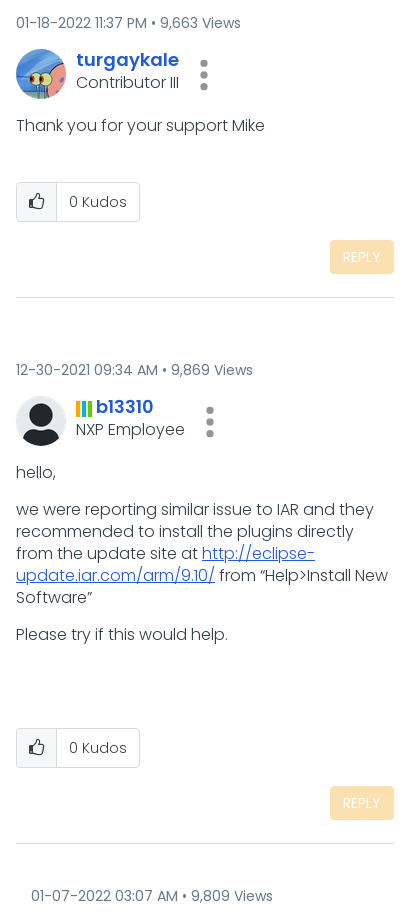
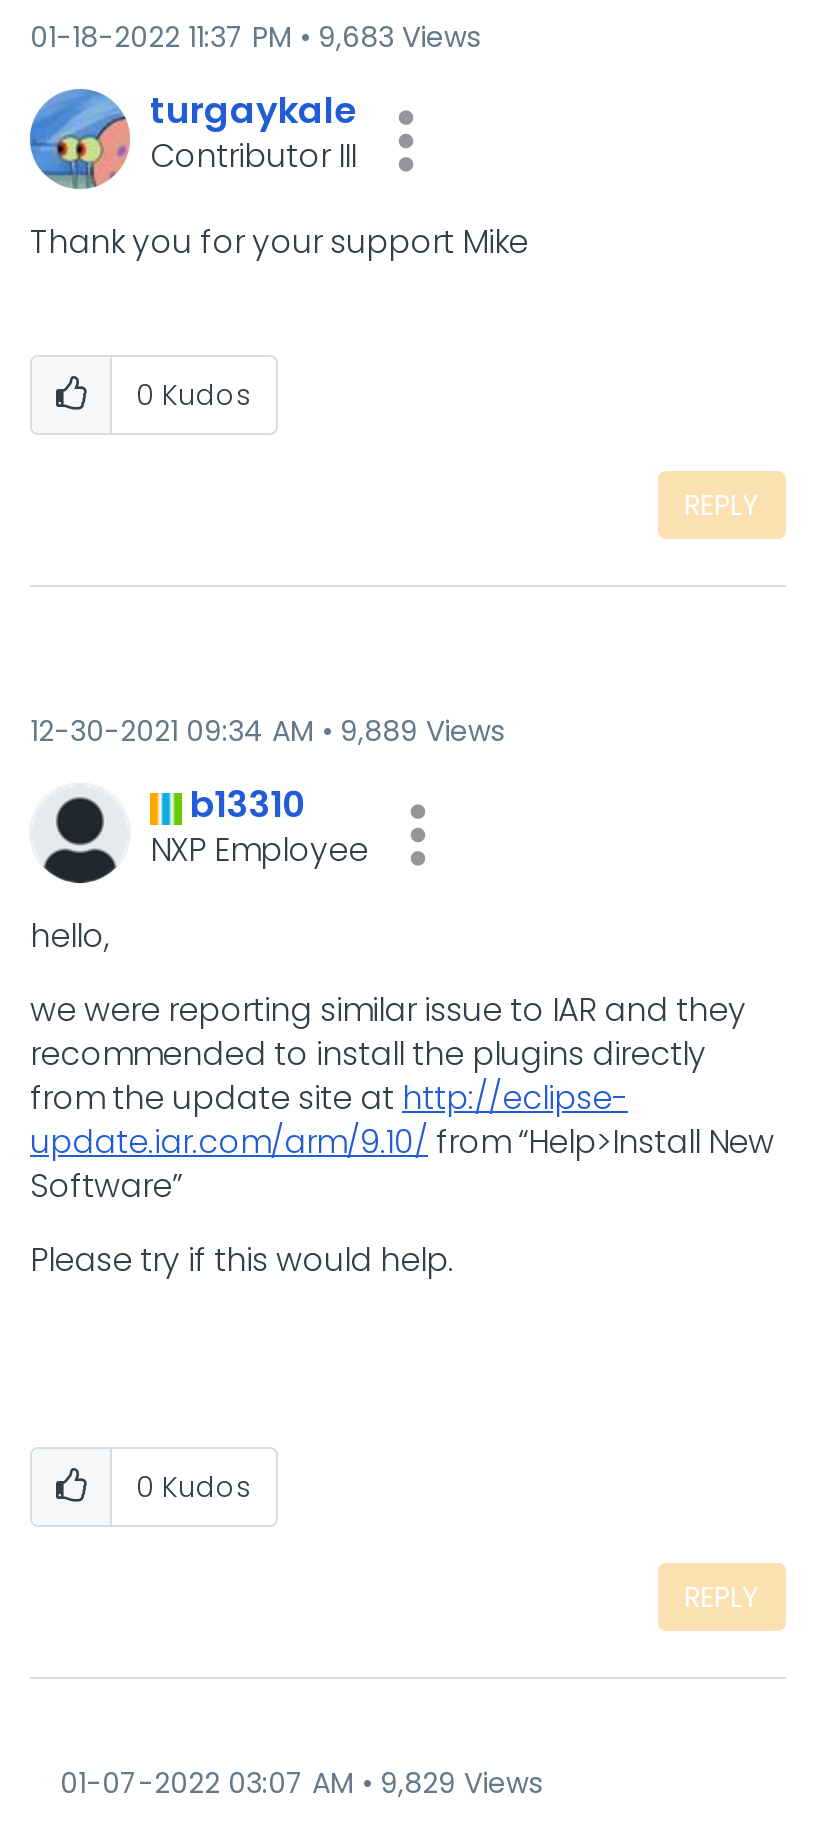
[16,13,241,33] 01-18-2022 11:37 PM 9,663 Views -> [30,17,480,57] 01-18-2022 11:37 PM 9,683 Views
[16,360,253,380] 12-30-2021 09:34 AM 9,869 Views -> [30,711,504,751] 12-30-2021 09:34 AM 9,889 Views
[31,886,273,906] 01-07-2022 03:07 AM 9,809 Views -> [60,1763,542,1803] 01-07-2022 03:07 AM 9,829 Views

